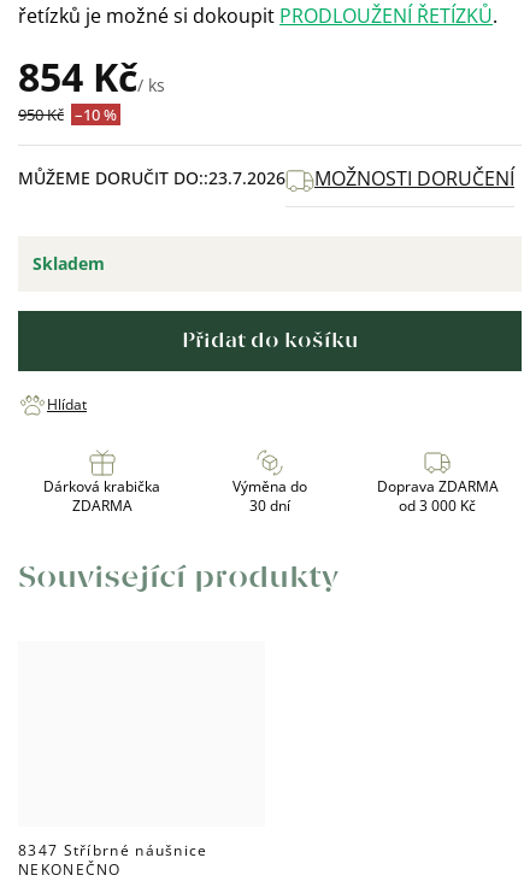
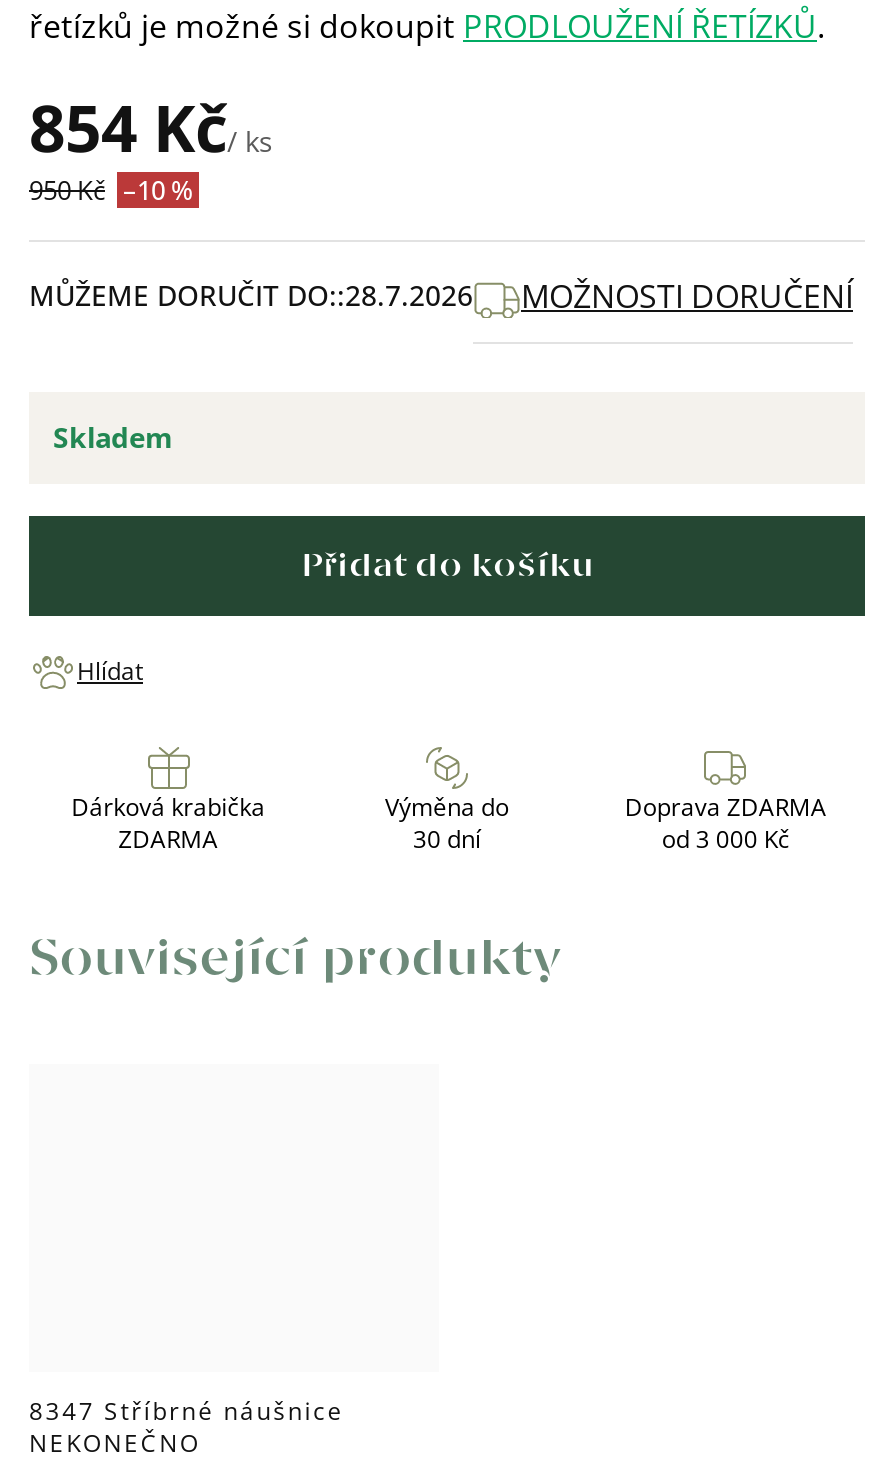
[18,166,285,189] MŮŽEME DORUČIT DO: 23.7.2026 -> [29,276,473,314] MŮŽEME DORUČIT DO: 28.7.2026

